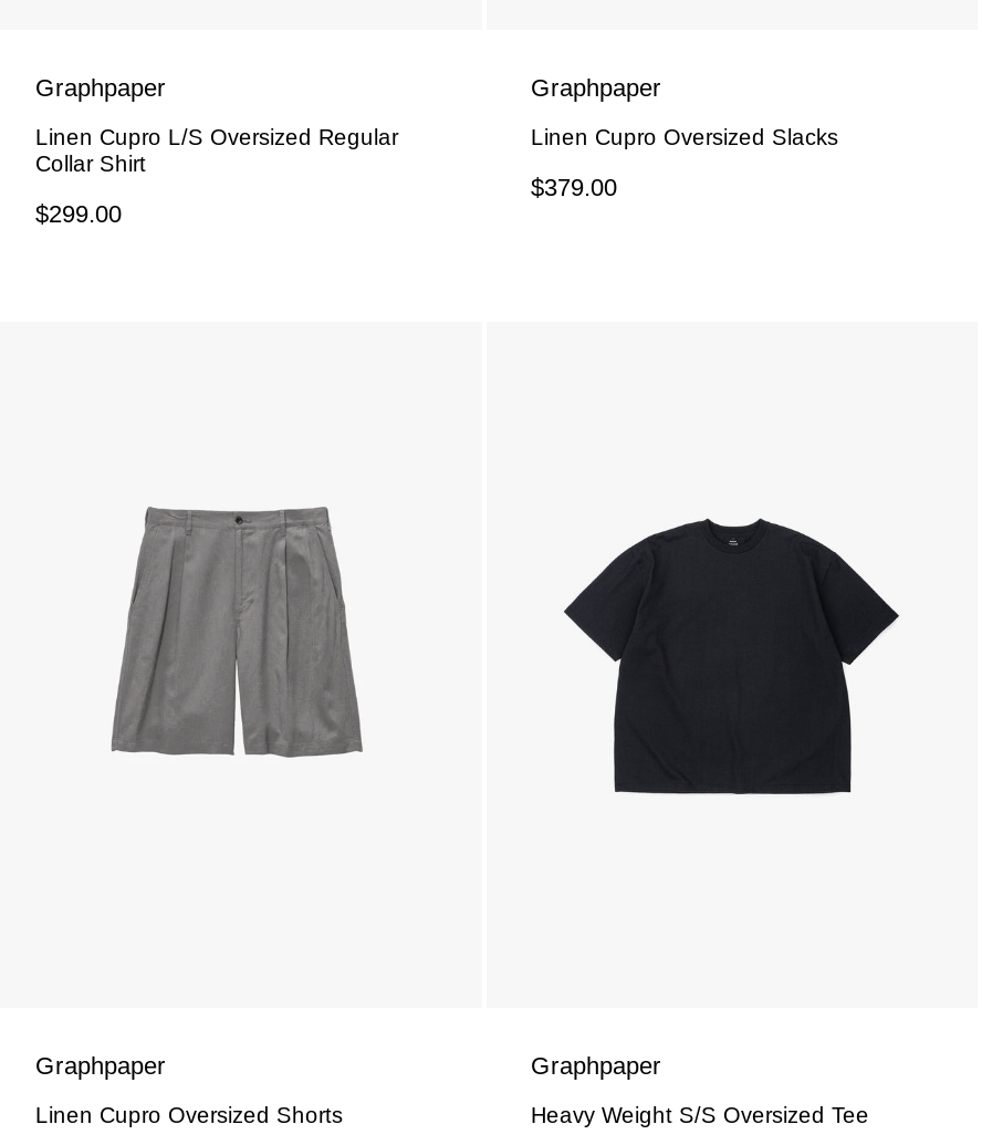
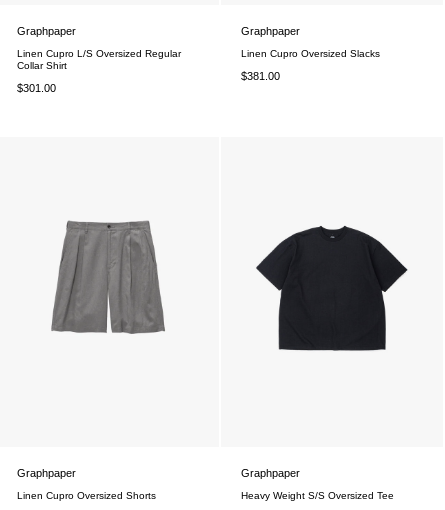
[531,175,617,202] $379.00 -> [241,71,280,83] $381.00
[35,202,122,228] $299.00 -> [17,83,56,95] $301.00

